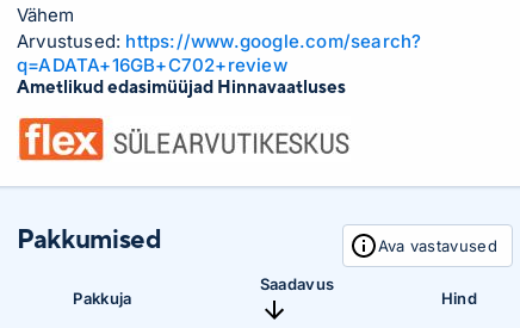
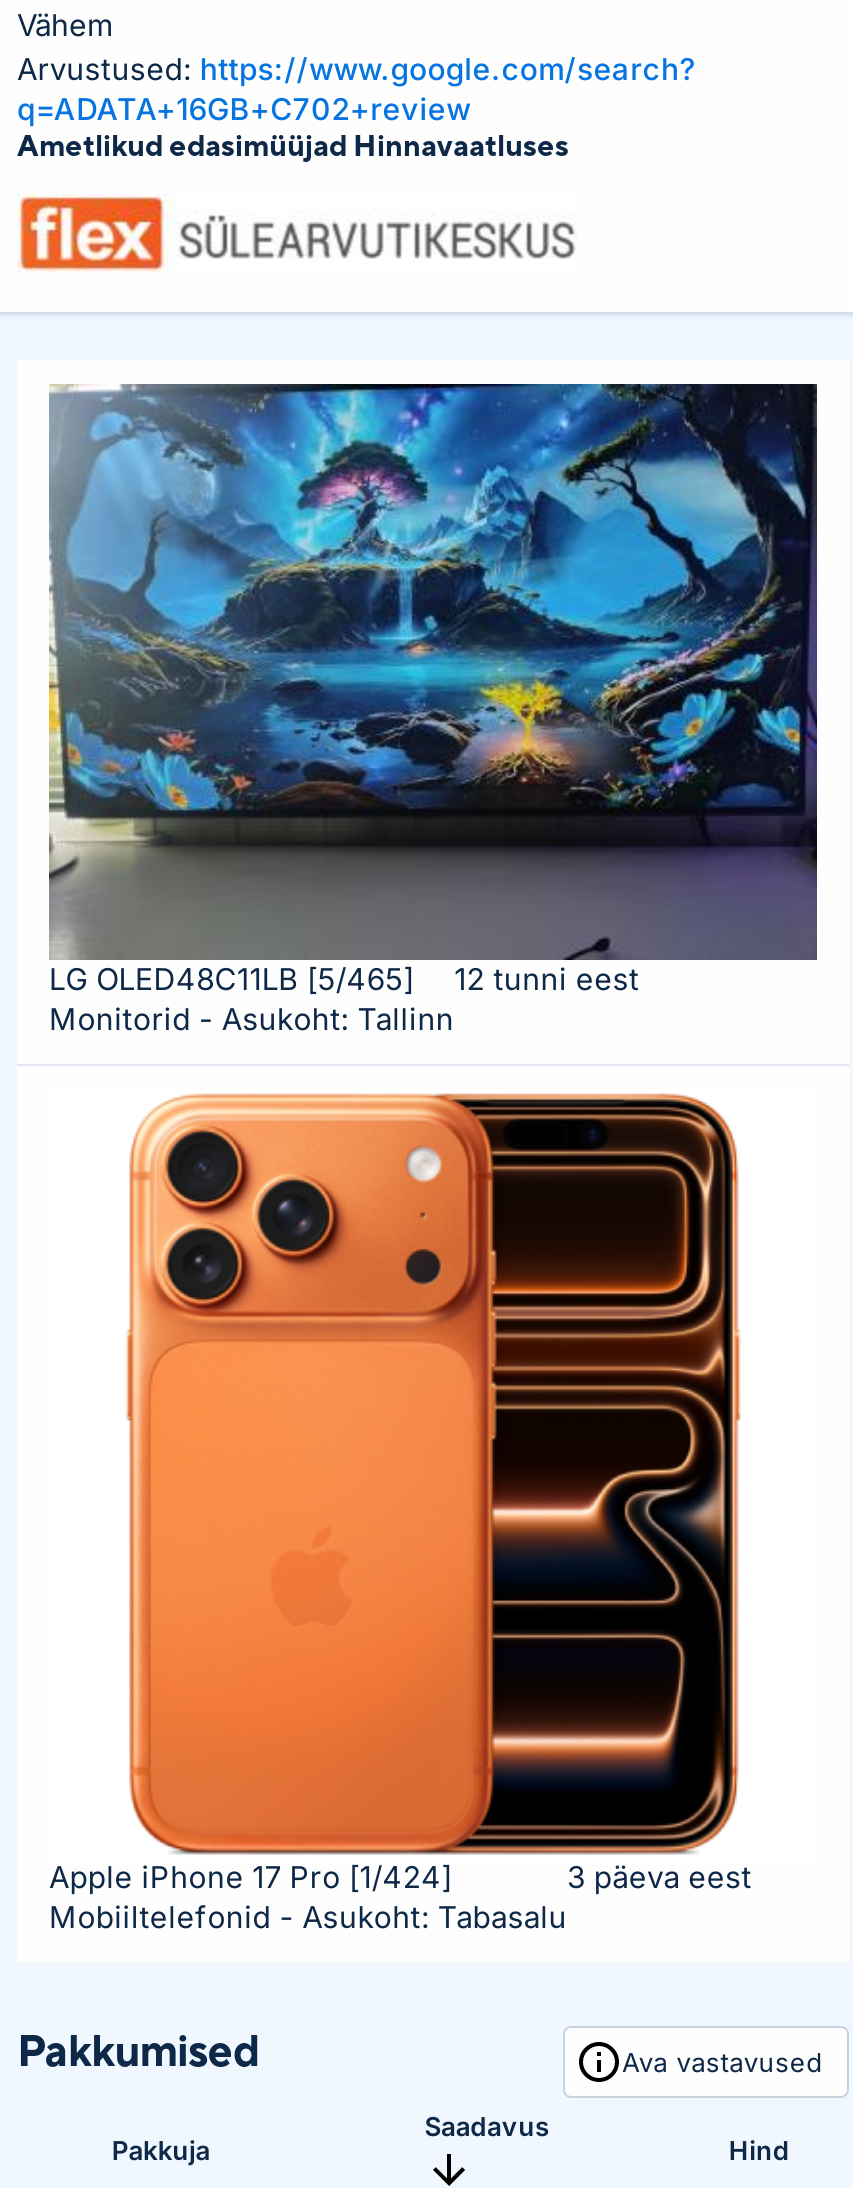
none -> [47,382,819,1038] [image] | LG OLED48C11LB [5/465] | Monitorid - Asukoht: Tallinn
none -> [49,1092,741,1936] [image] | Apple iPhone 17 Pro [1/424] | Mobiiltelefonid - Asukoht: Tabasalu
none -> [454,960,639,998] 12 tunni eest
none -> [567,1858,752,1896] 3 päeva eest

